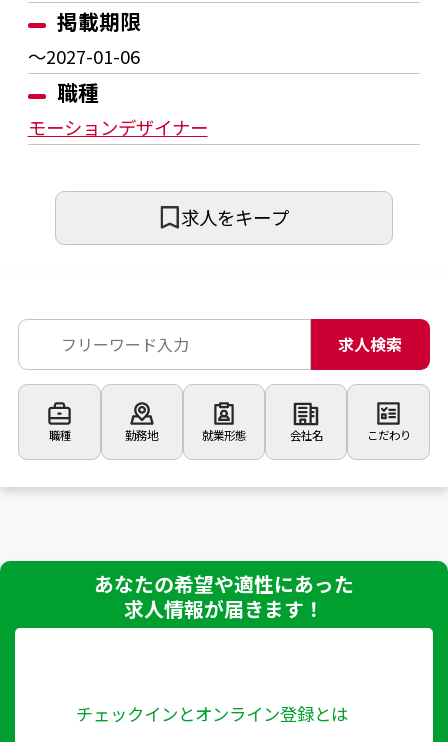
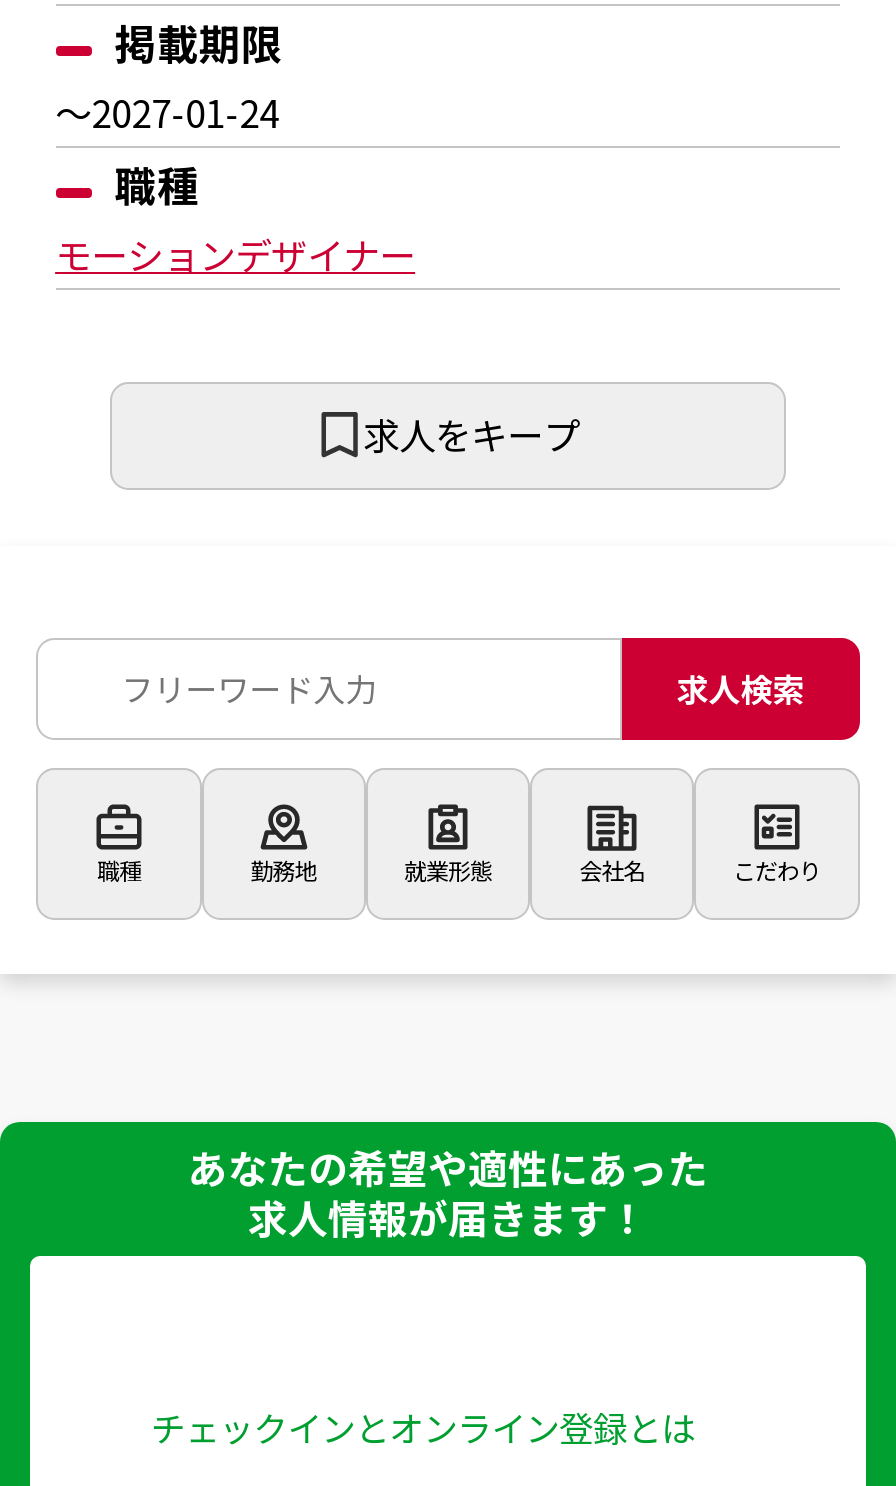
[28,43,140,69] 〜2027-01-06 -> [55,85,279,137] 〜2027-01-24

